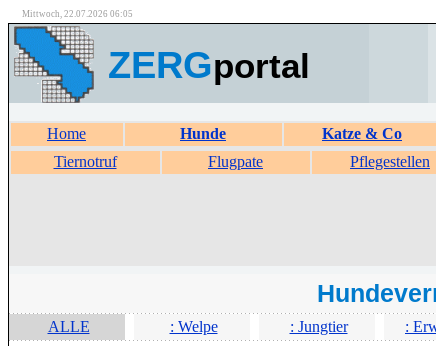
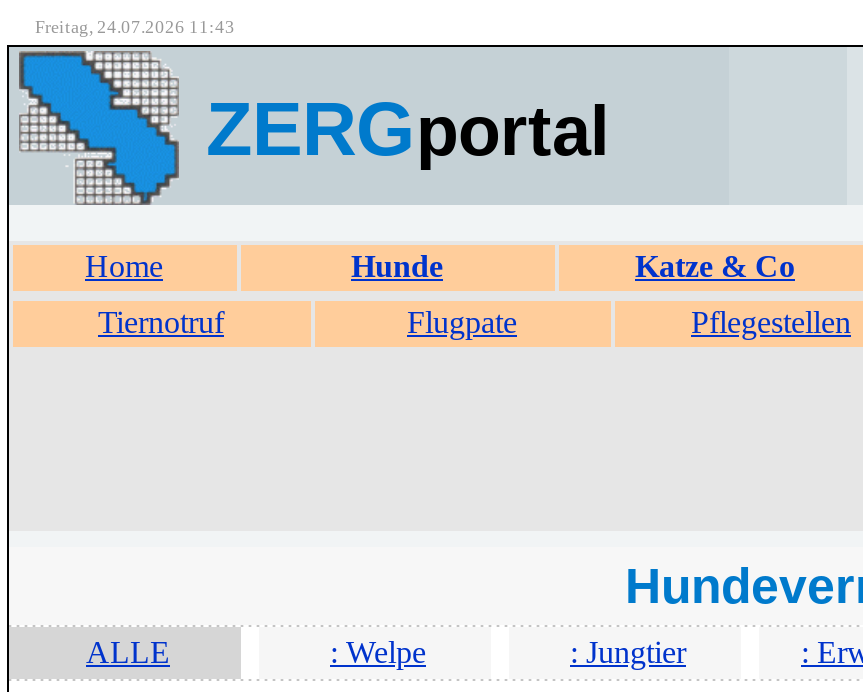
[18,9,133,19] Mittwoch, 22.07.2026 06:05 -> [27,17,235,37] Freitag, 24.07.2026 11:43

